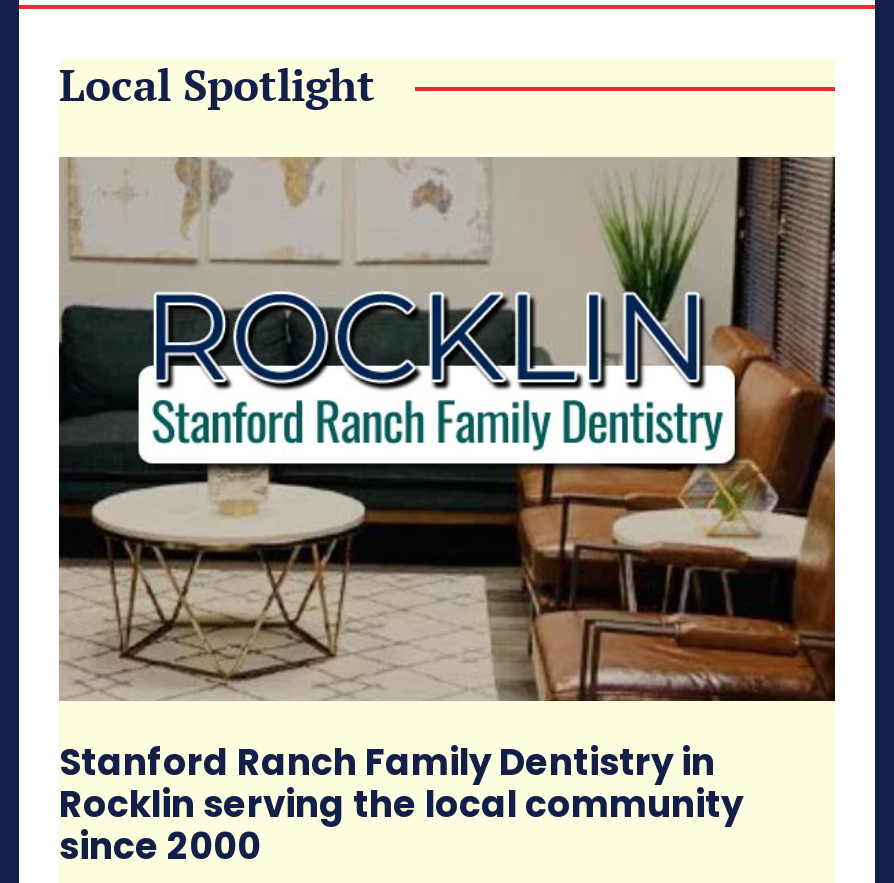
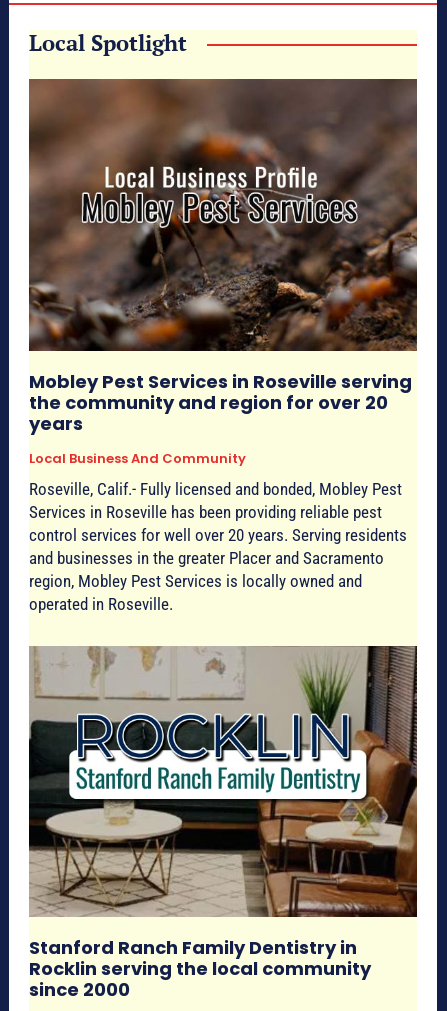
none -> [28,79,417,614] [image] | Mobley Pest Services in Roseville serving | the community and region for over 20 | years | Local Business And Community | Roseville, Calif.- Fully licensed and bonded, Mobley Pest | Services in Roseville has been providing reliable pest | control services for well over 20 years. Serving residents | and businesses in the greater Placer and Sacramento | region, Mobley Pest Services is locally owned and | operated in Roseville.

